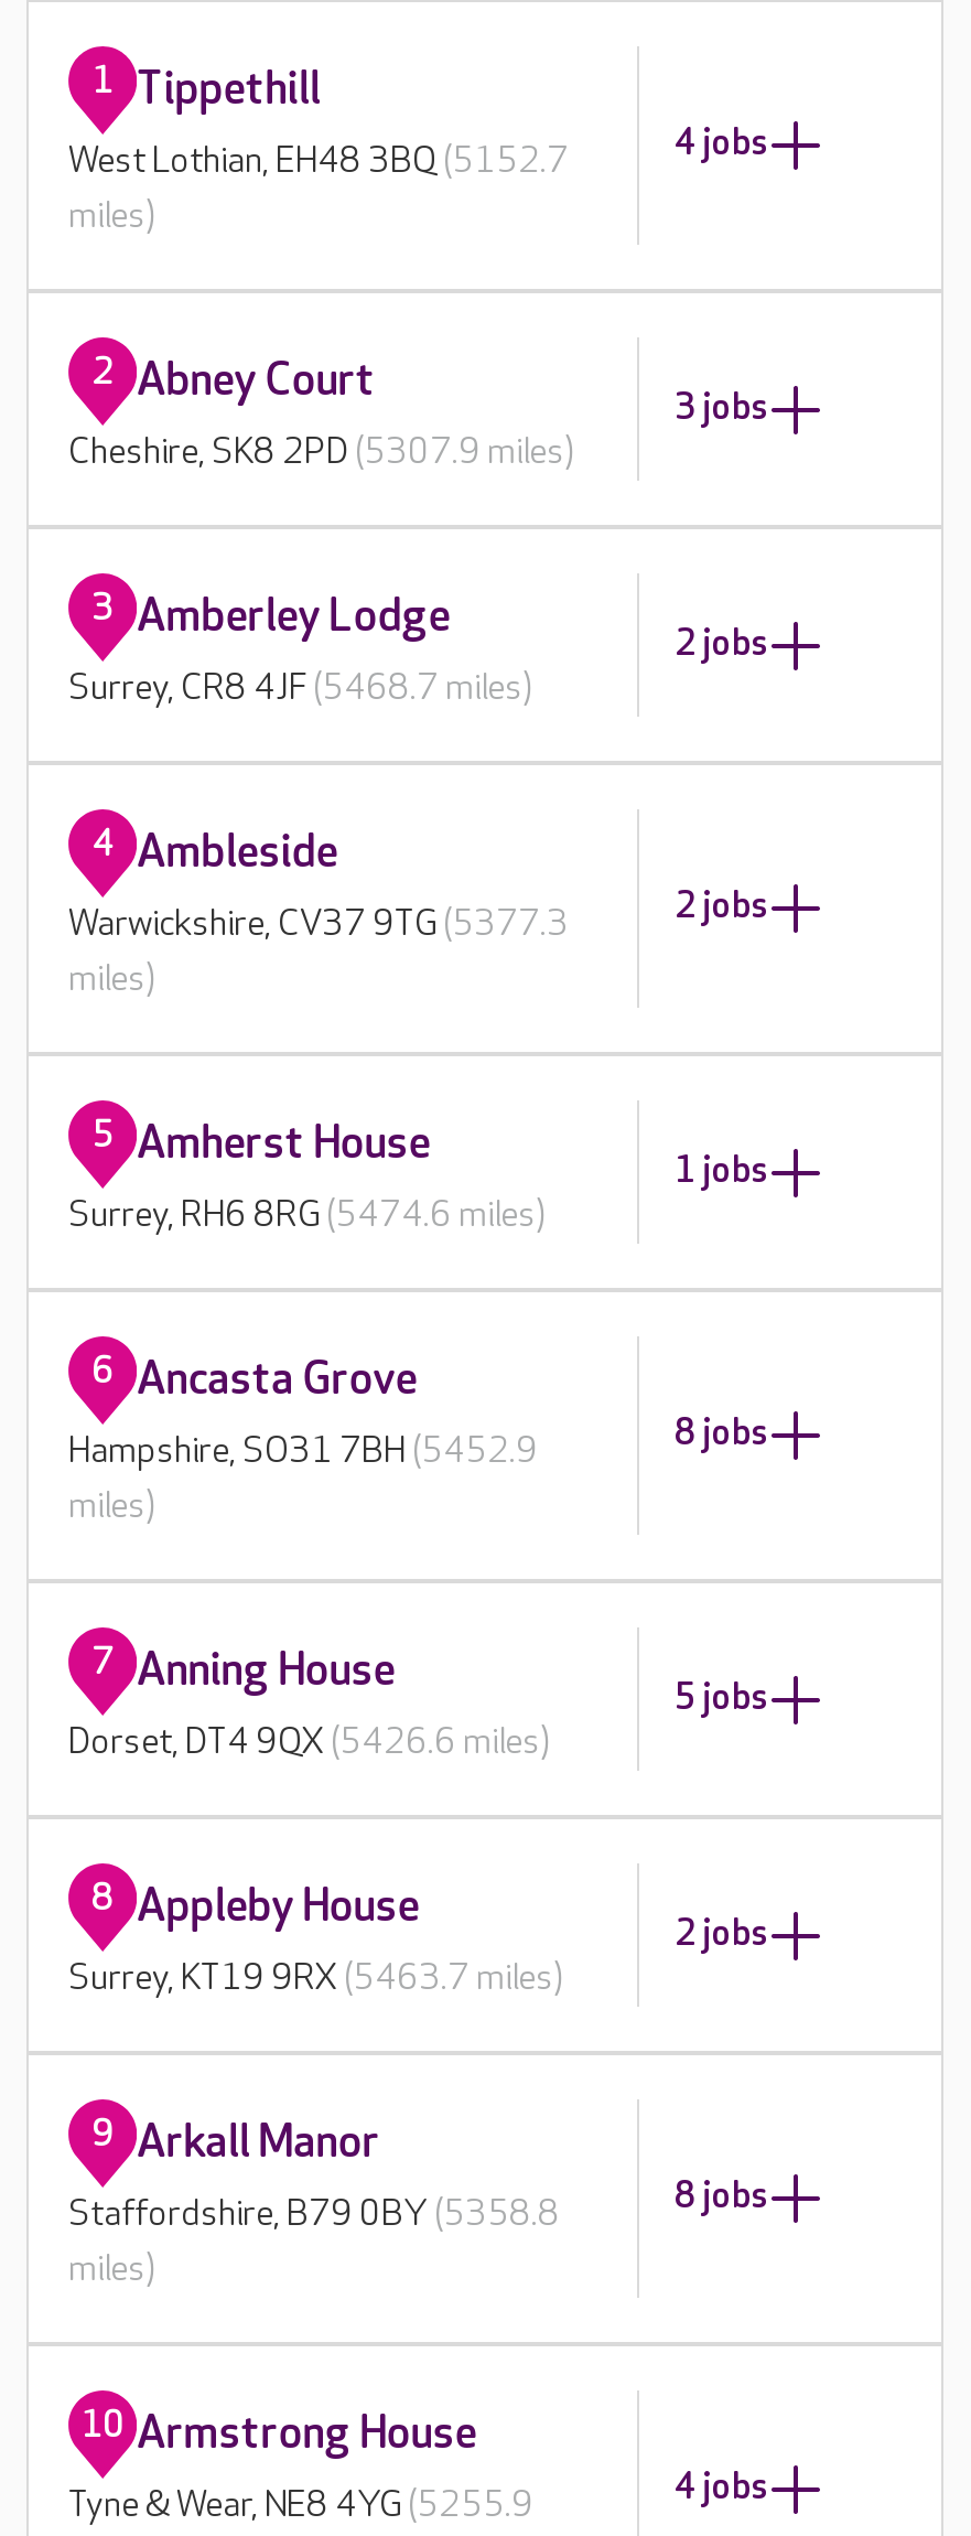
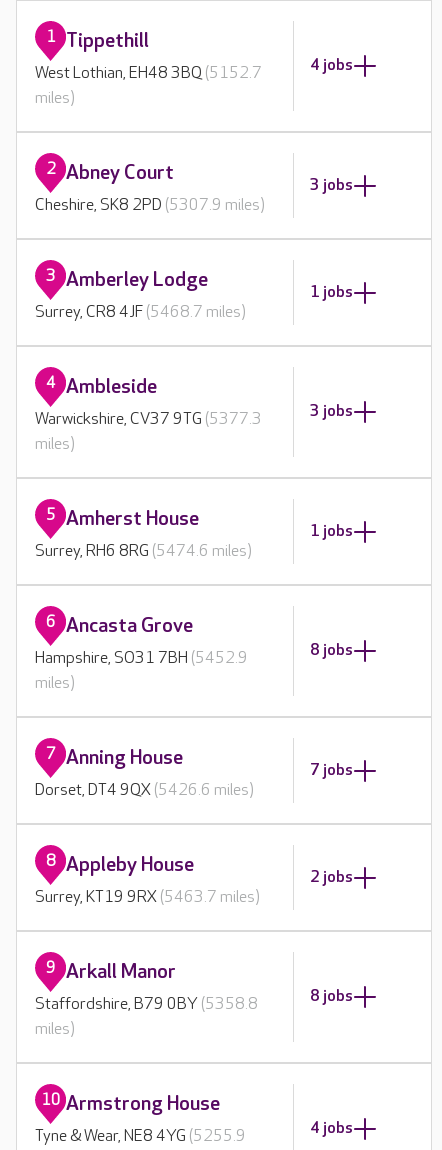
[675,623,769,665] 2 jobs -> [310,282,353,301] 1 jobs
[675,886,769,928] 2 jobs -> [310,402,353,421] 3 jobs
[675,1677,769,1719] 5 jobs -> [310,760,353,779] 7 jobs

